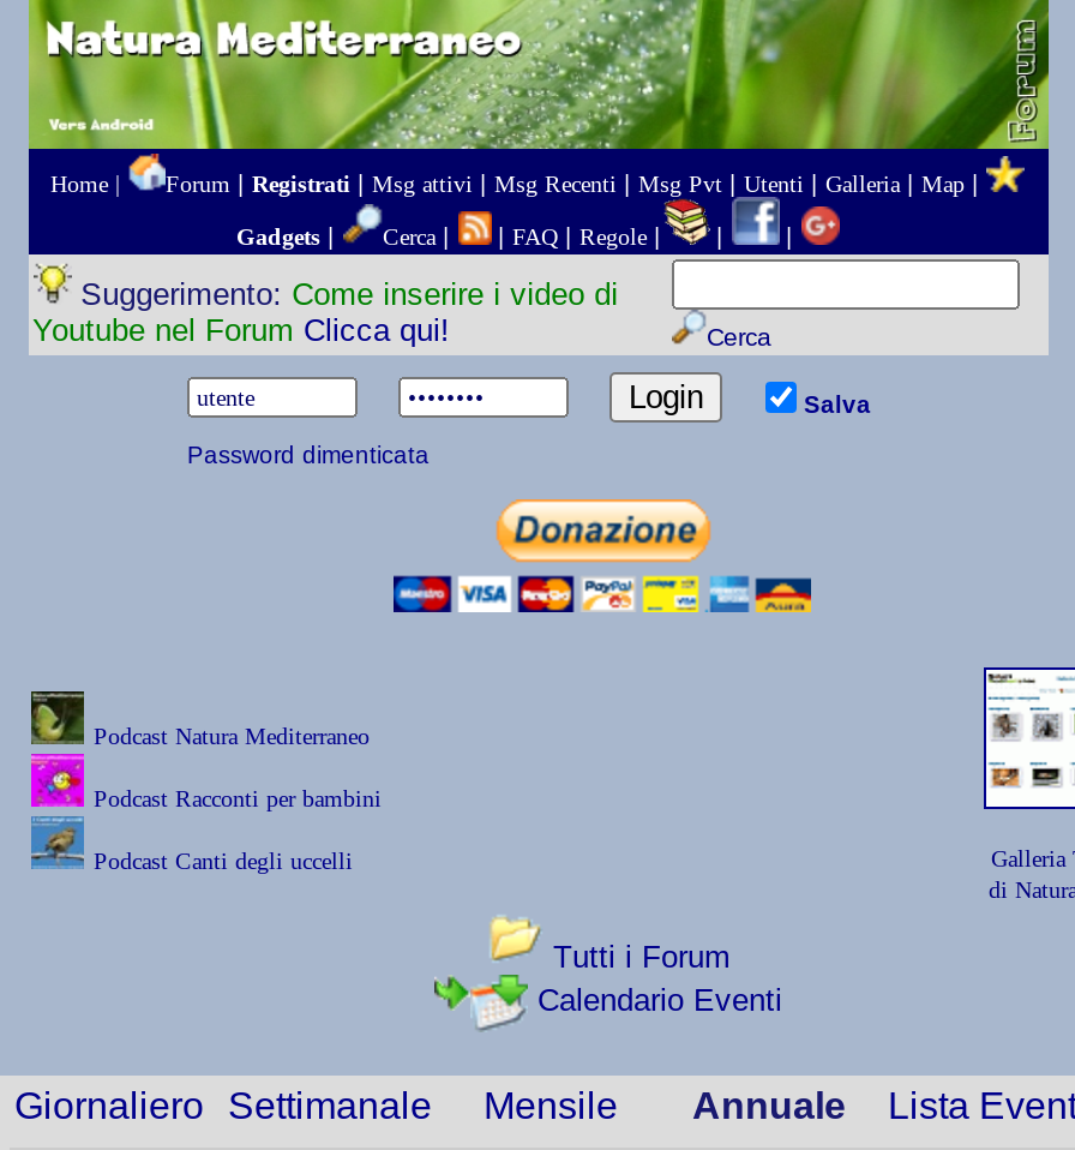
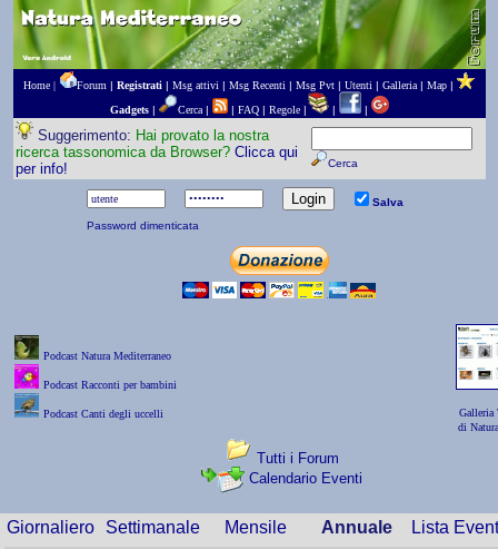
[32,276,618,348] Suggerimento: Come inserire i video di | Youtube nel Forum Clicca qui! -> [15,127,297,177] Suggerimento: Hai provato la nostra | ricerca tassonomica da Browser? Clicca qui | per info!

